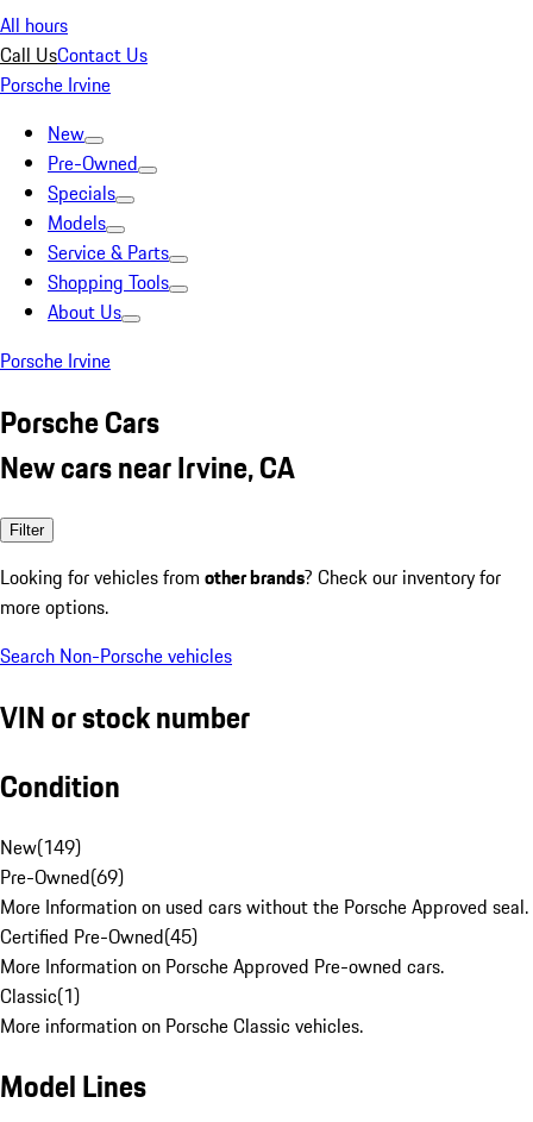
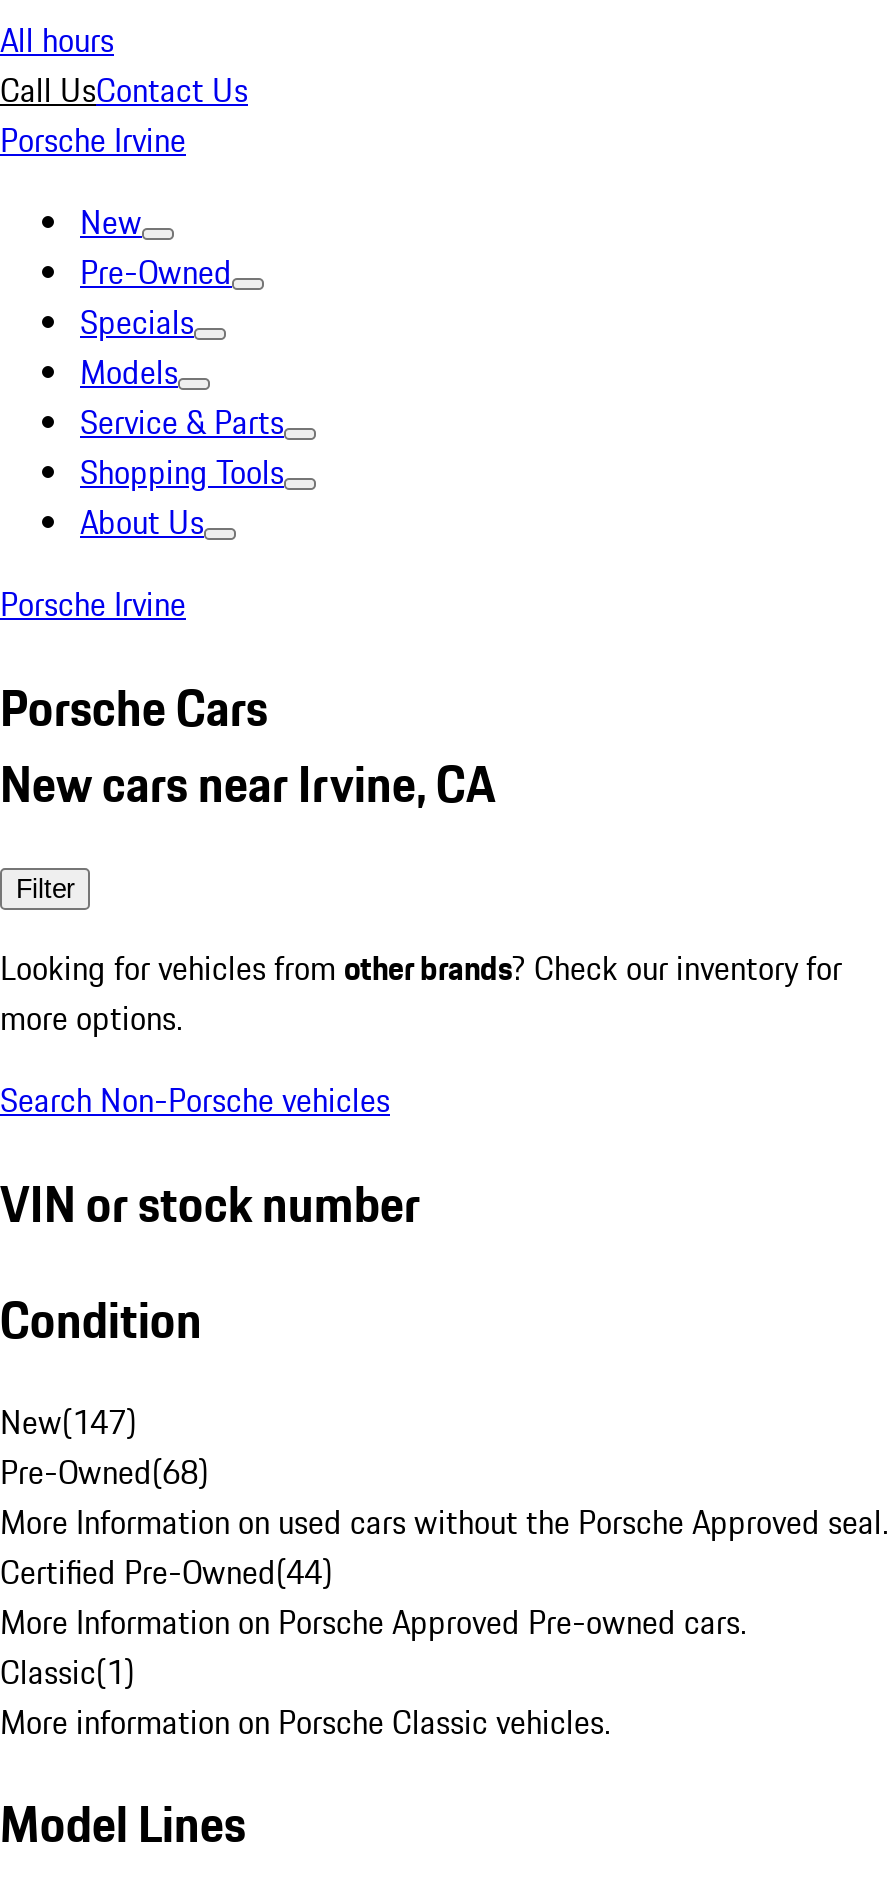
[0,832,81,861] New(149) -> [0,1397,136,1445] New(147)
[0,862,124,891] Pre-Owned(69) -> [0,1447,208,1495] Pre-Owned(68)
[0,922,197,950] Certified Pre-Owned(45) -> [0,1547,332,1595] Certified Pre-Owned(44)

